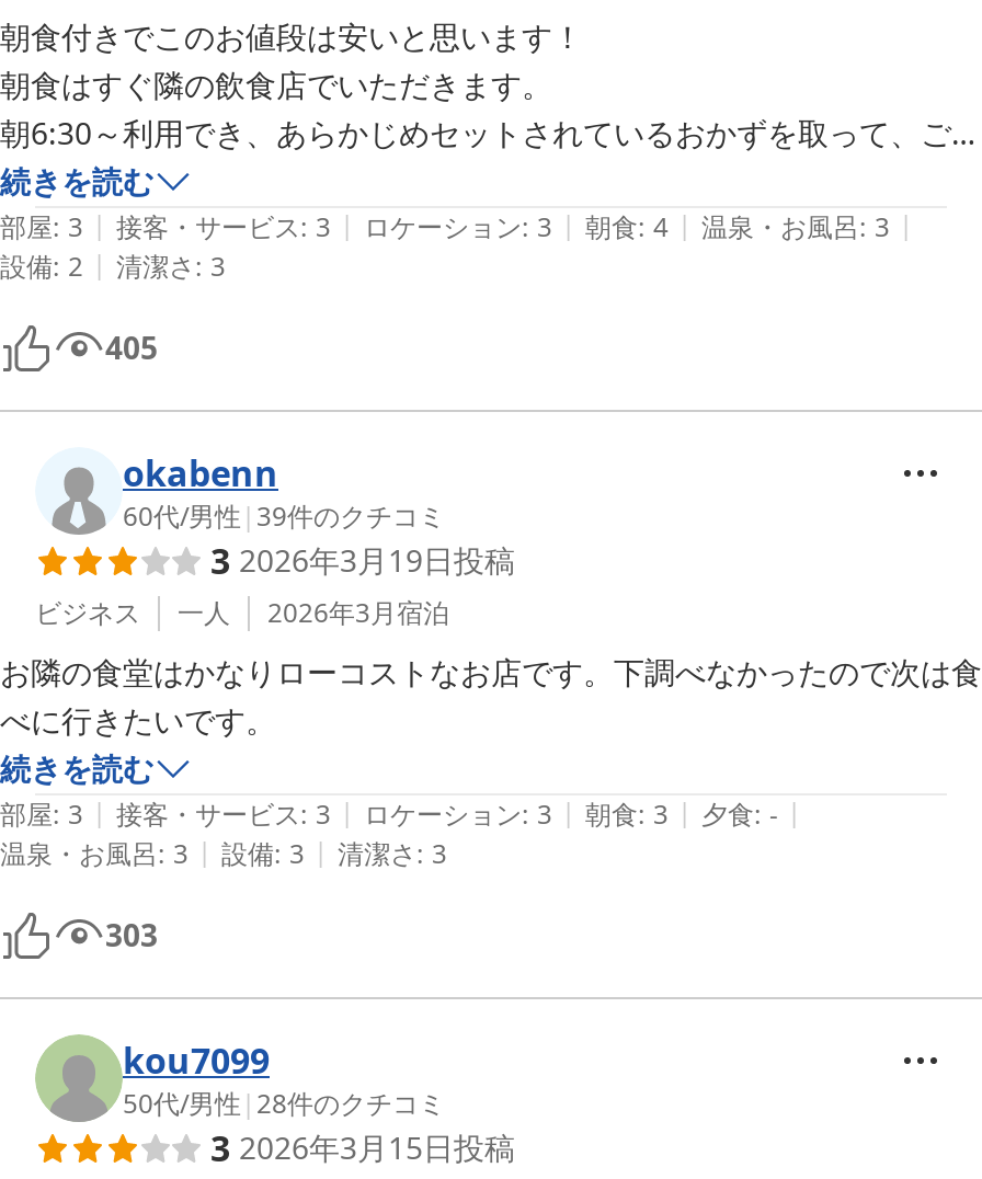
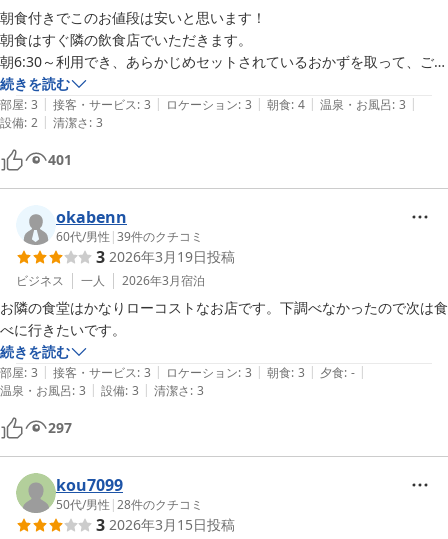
[105,327,158,368] 405 -> [48,150,72,169] 401
[105,914,158,955] 303 -> [48,418,72,437] 297

